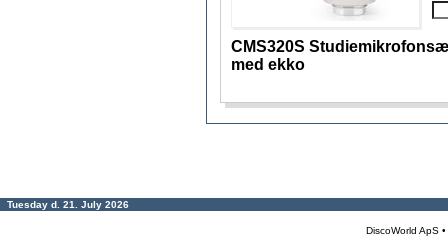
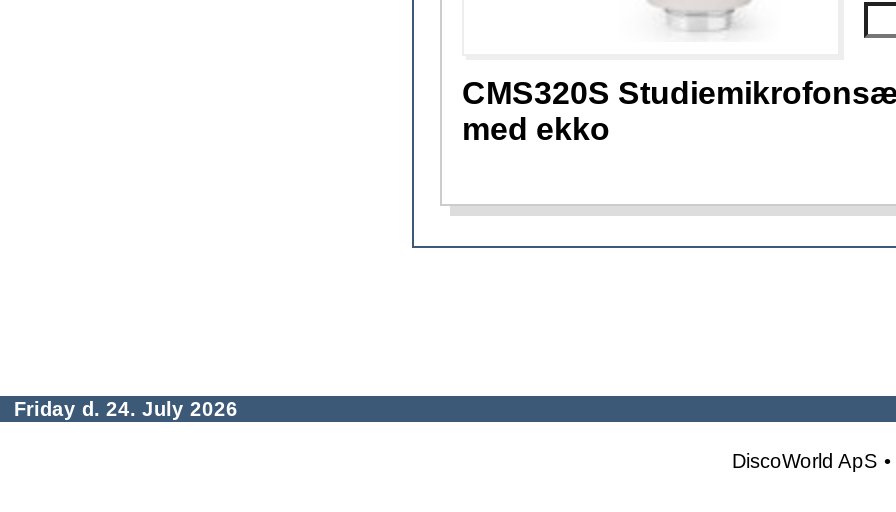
[1,199,135,210] Tuesday d. 21. July 2026 -> [2,398,250,420] Friday d. 24. July 2026

